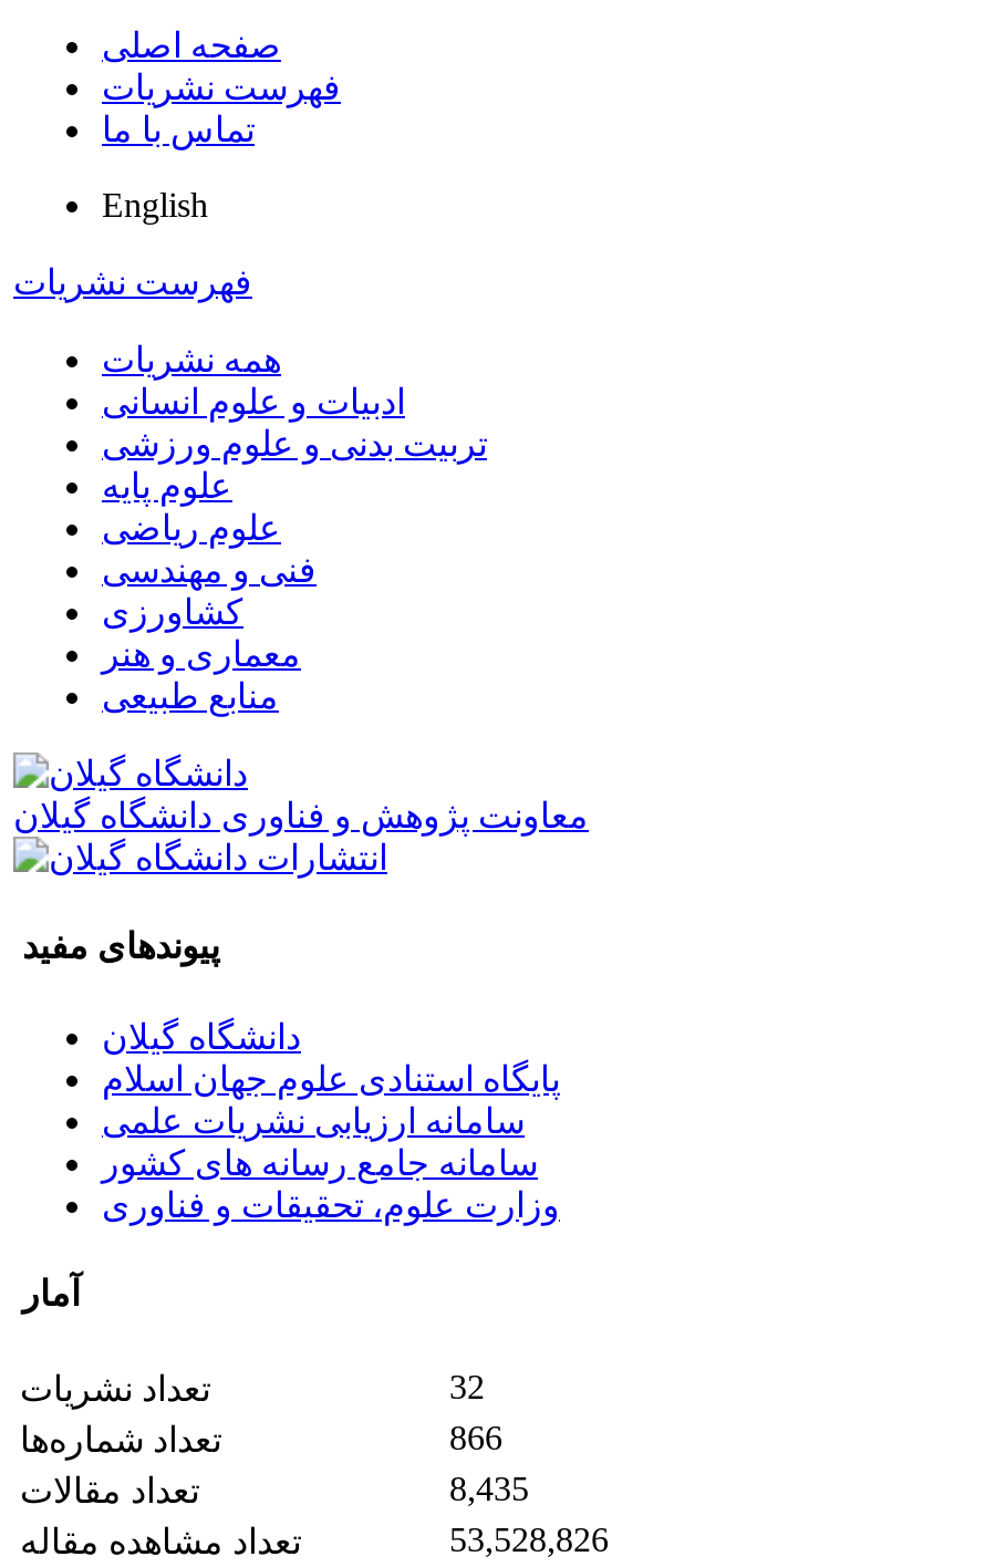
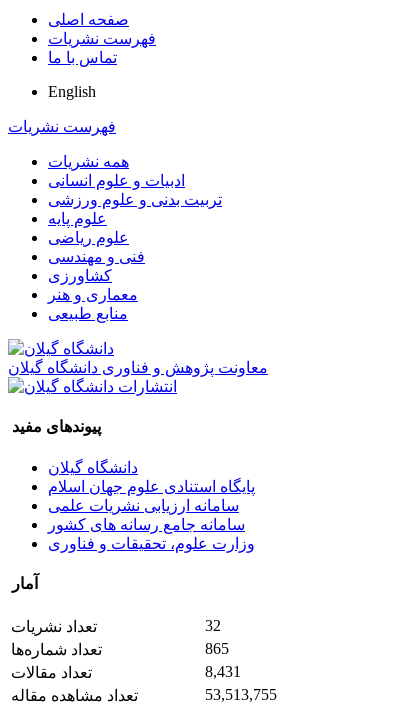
[449,1419,502,1457] 866 -> [205,640,229,657] 865
[449,1470,529,1507] 8,435 -> [205,663,241,680] 8,431
[449,1521,609,1558] 53,528,826 -> [205,686,277,703] 53,513,755

